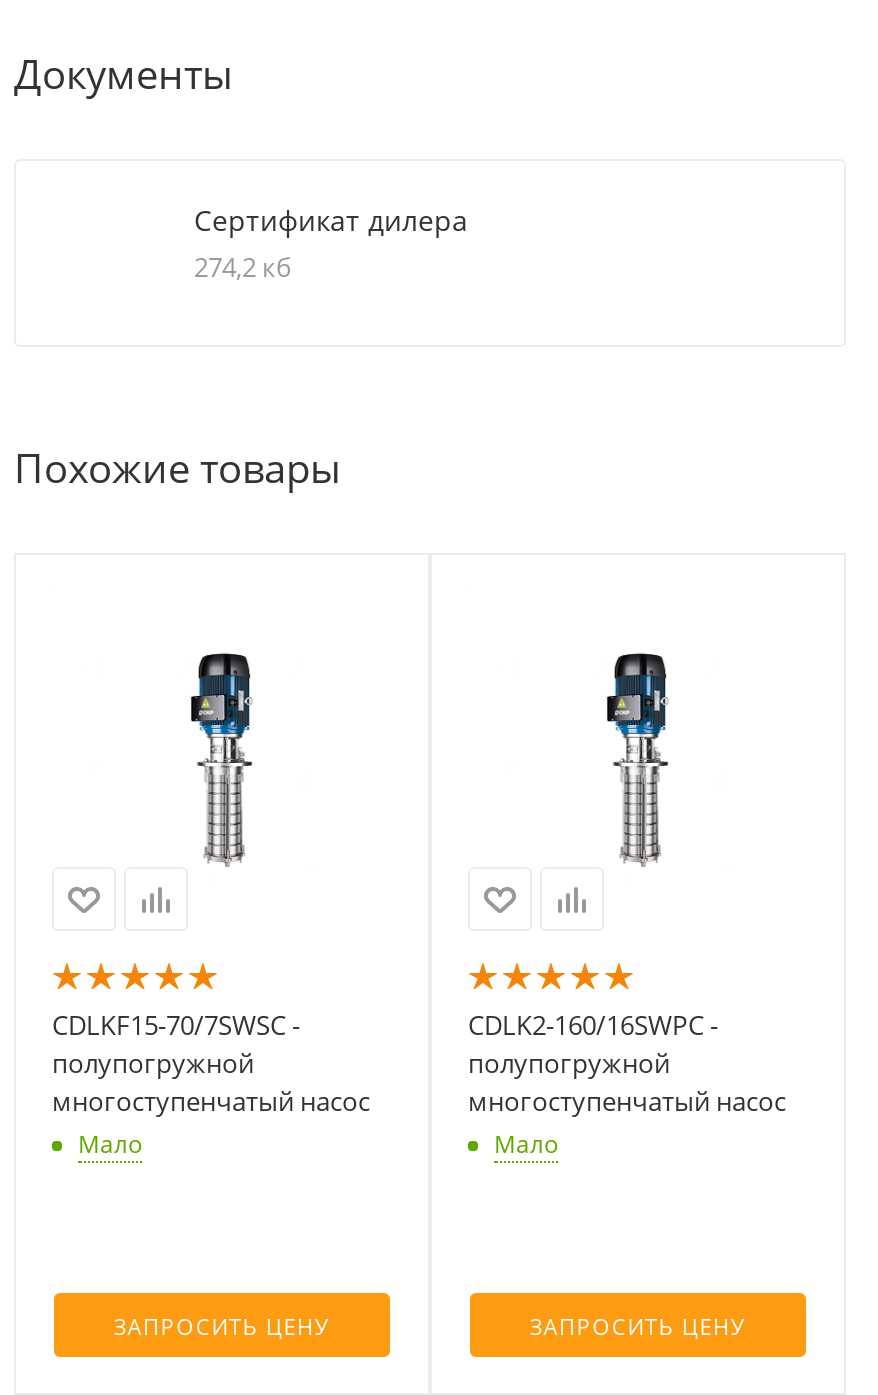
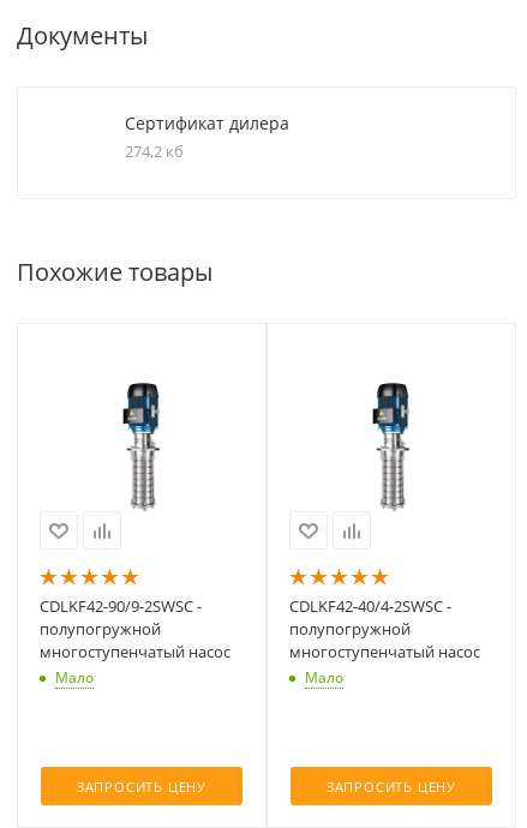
[52,1007,300,1043] CDLKF15-70/7SWSC - -> [40,595,202,617] CDLKF42-90/9-2SWSC -
[468,1007,718,1043] CDLK2-160/16SWPC - -> [289,595,451,617] CDLKF42-40/4-2SWSC -

